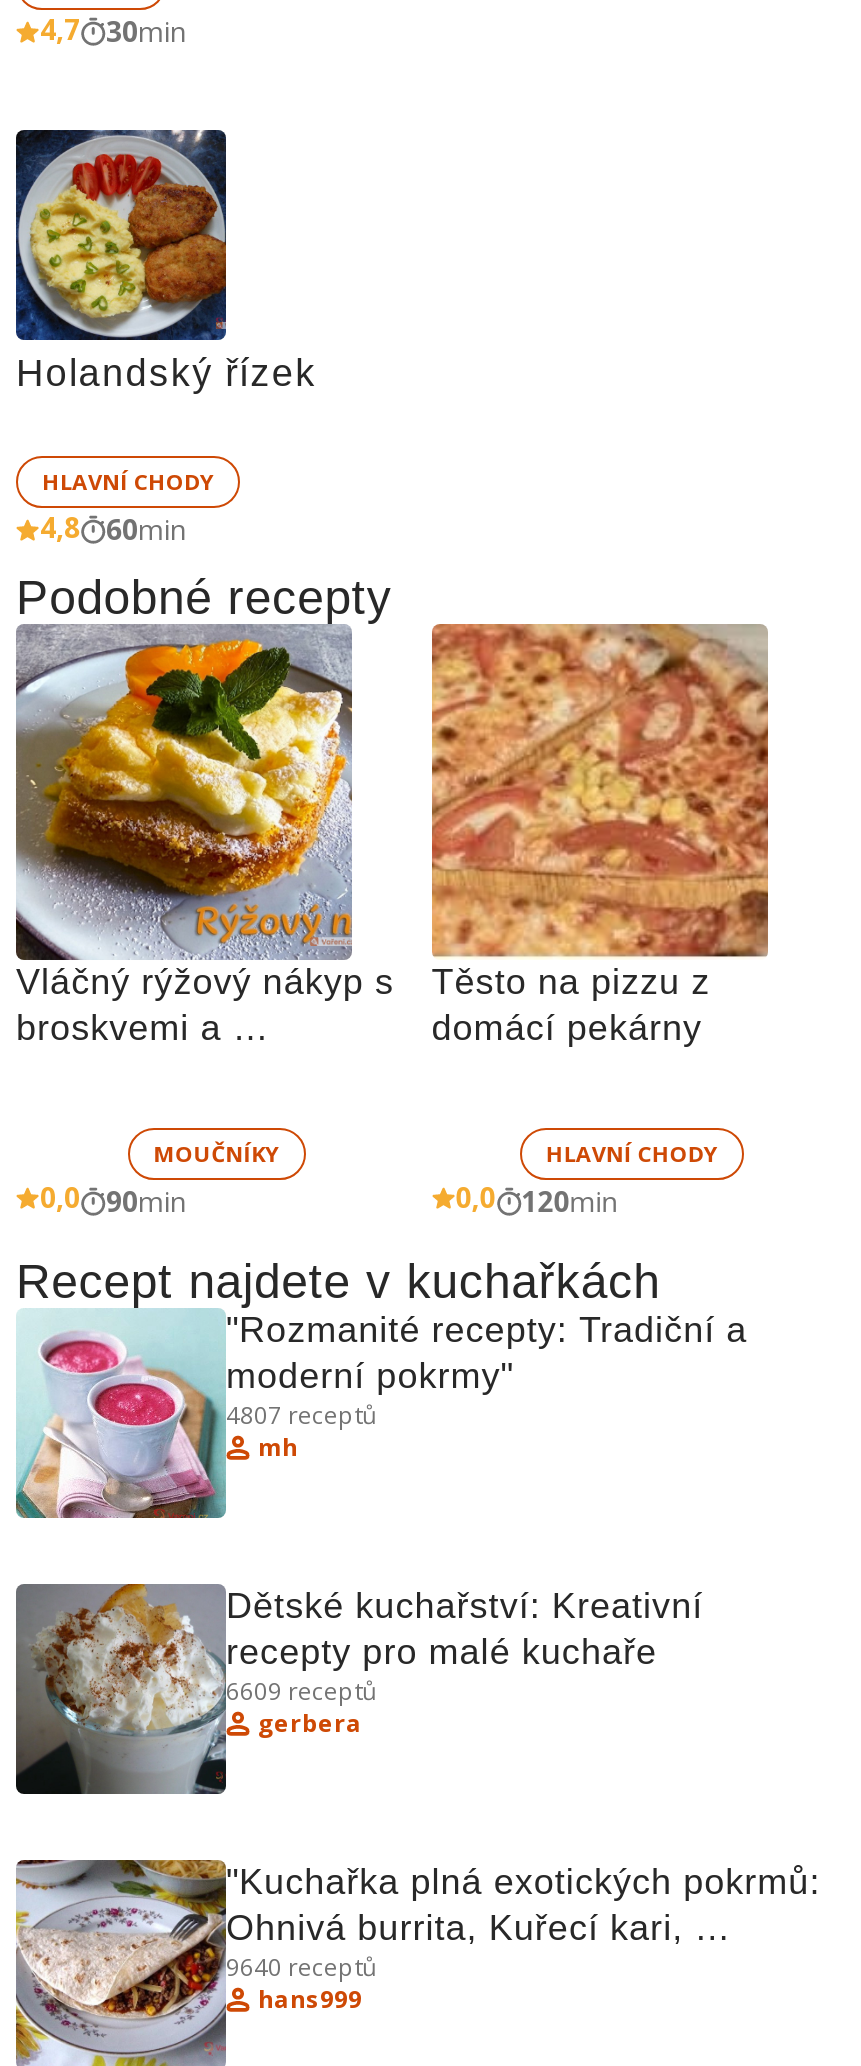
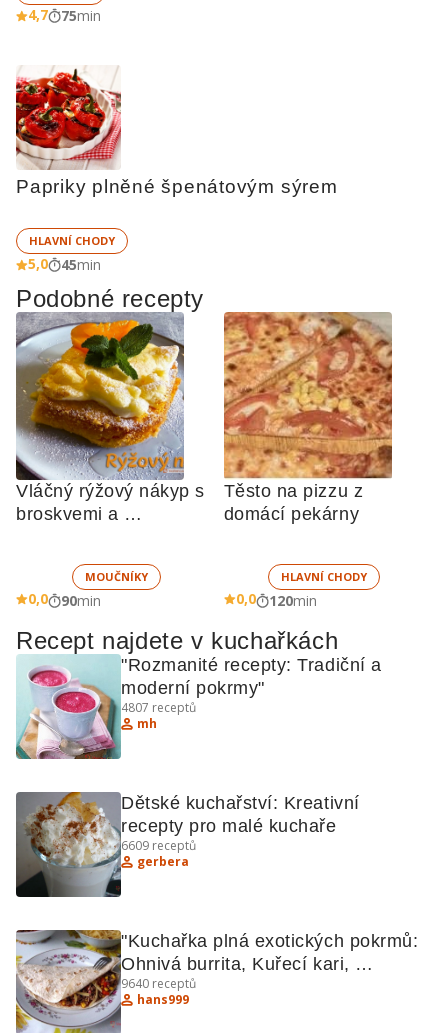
[40,10,186,50] 4,7 30min -> [28,5,101,25] 4,7 75min
[14,128,317,394] [image] | Holandský řízek -> [15,65,337,197] [image] | Papriky plněné špenátovým sýrem
[40,508,80,546] 4,8 -> [28,254,48,273] 5,0
[106,510,186,548] 60min -> [61,255,101,274] 45min

